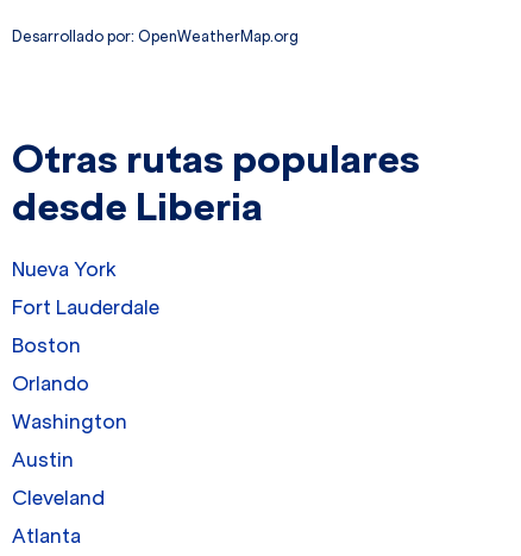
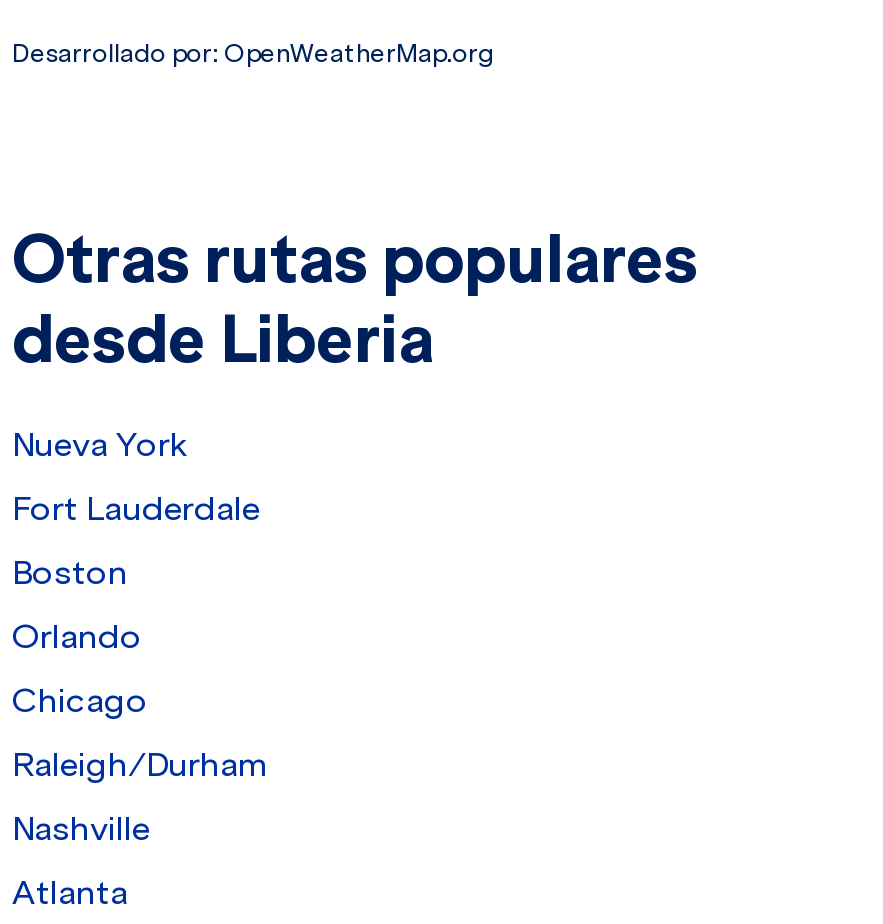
[12,410,127,433] Washington -> [12,680,148,720] Chicago
[12,448,74,471] Austin -> [12,744,268,784] Raleigh/Durham
[12,486,105,510] Cleveland -> [12,808,150,848] Nashville

